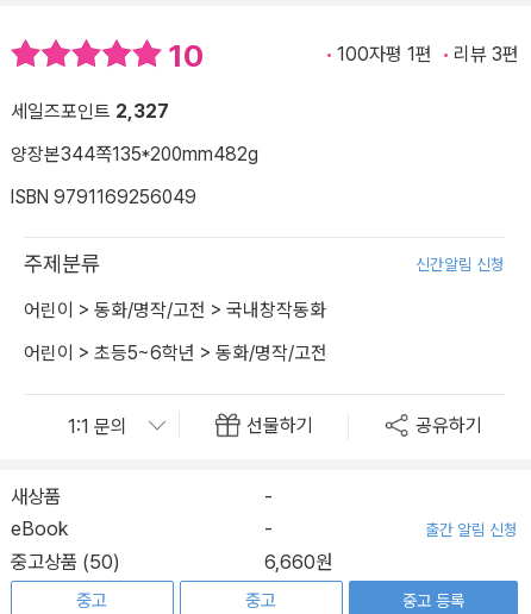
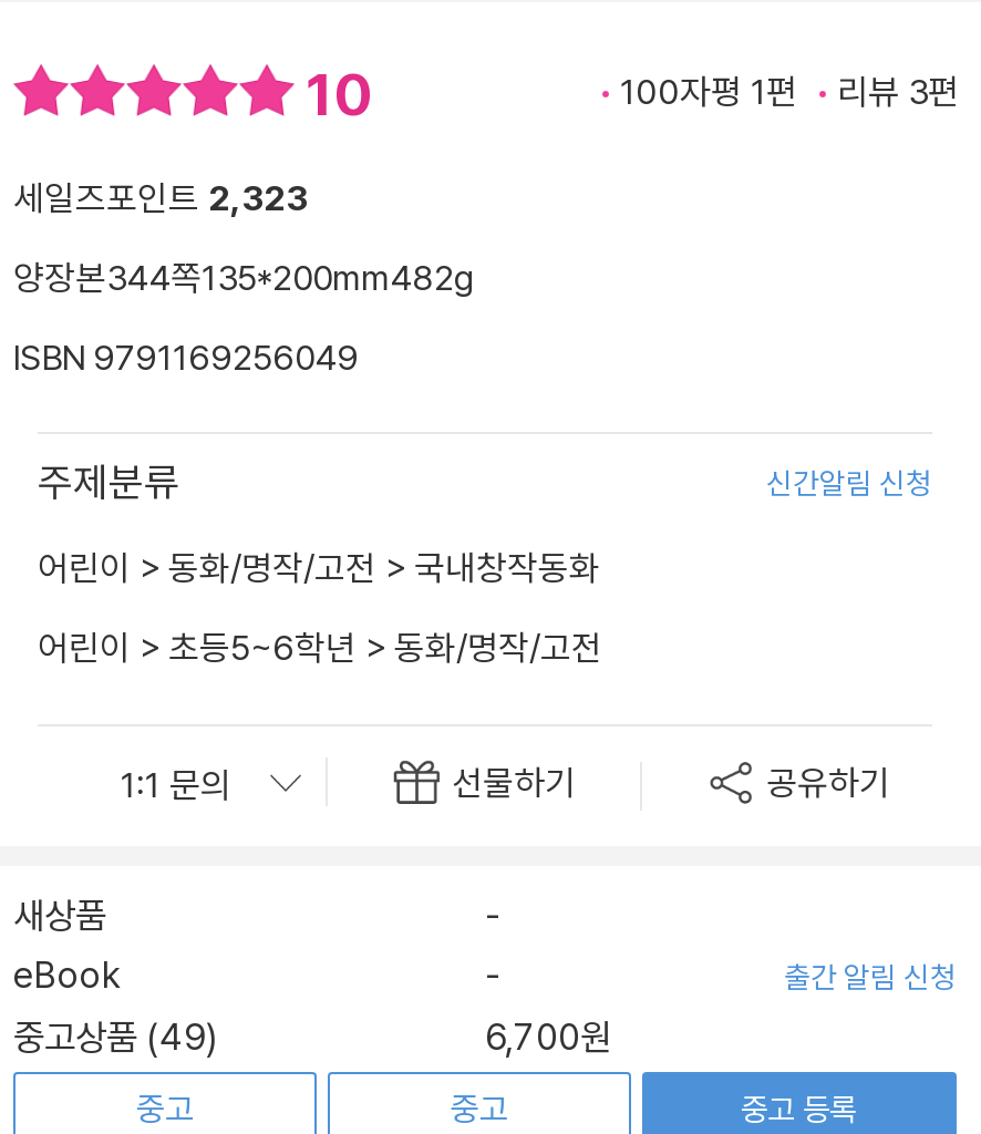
[11,100,169,123] 세일즈포인트 2,327 -> [13,178,308,220] 세일즈포인트 2,323
[11,550,332,574] 중고상품 (50) | 6,660원 -> [13,1015,611,1059] 중고상품 (49) | 6,700원

